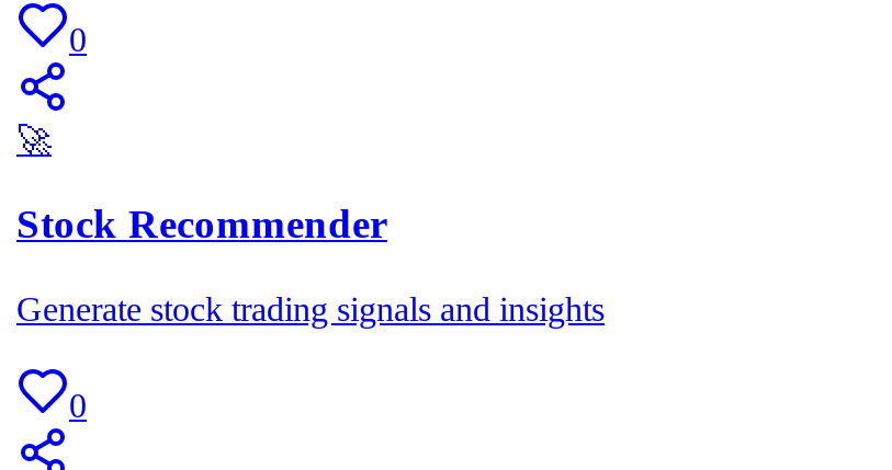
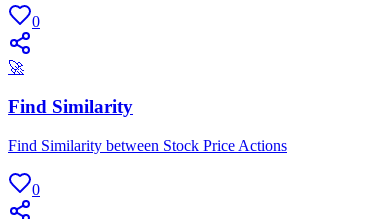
[16,201,387,247] Stock Recommender -> [8,96,133,117] Find Similarity
[16,290,605,327] Generate stock trading signals and insights -> [8,137,287,154] Find Similarity between Stock Price Actions

